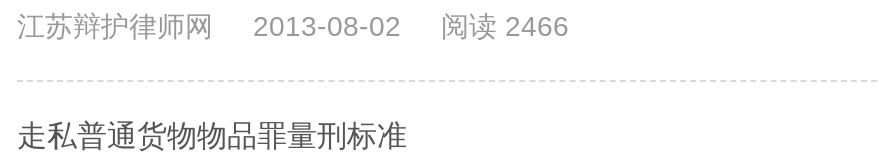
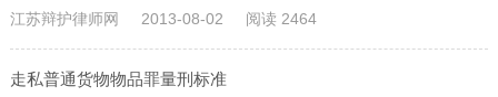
[17,10,569,42] 江苏辩护律师网 2013-08-02 阅读 2466 -> [10,10,317,28] 江苏辩护律师网 2013-08-02 阅读 2464

